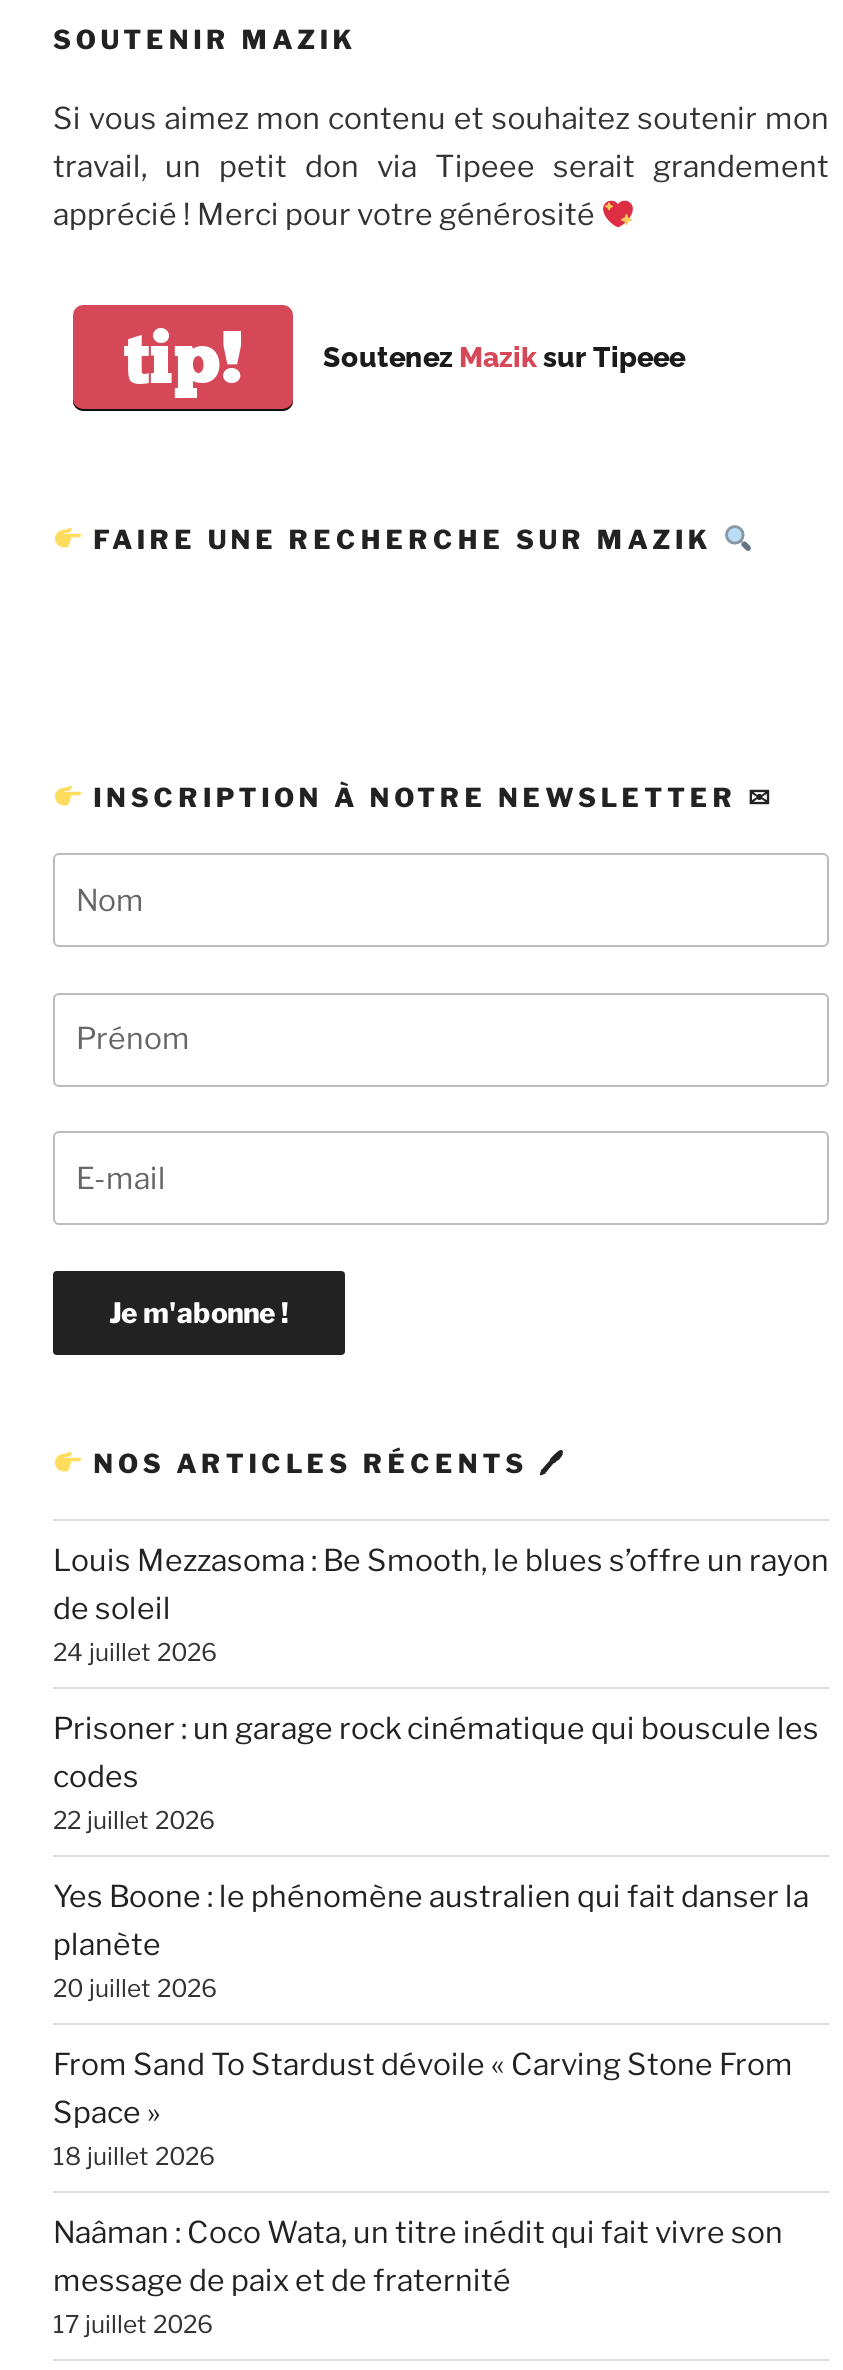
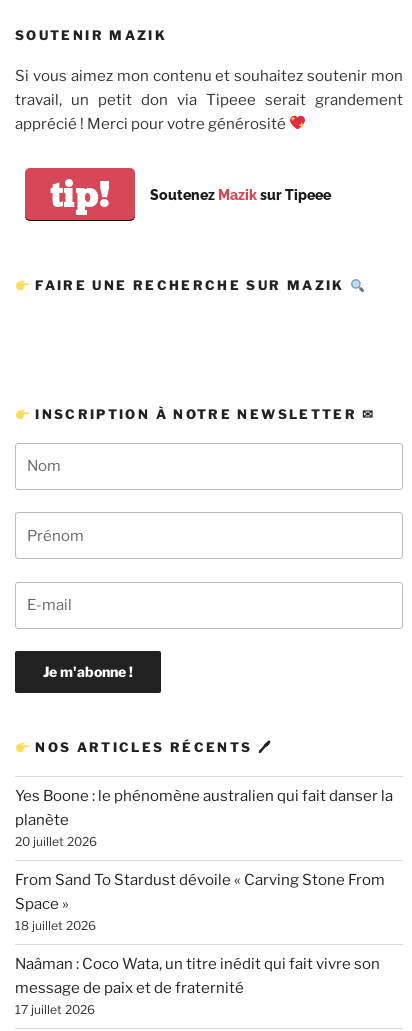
[53,1542,829,1834] Louis Mezzasoma : Be Smooth, le blues s’offre un rayon | de soleil | 24 juillet 2026 | Prisoner : un garage rock cinématique qui bouscule les | codes | 22 juillet 2026 -> none

